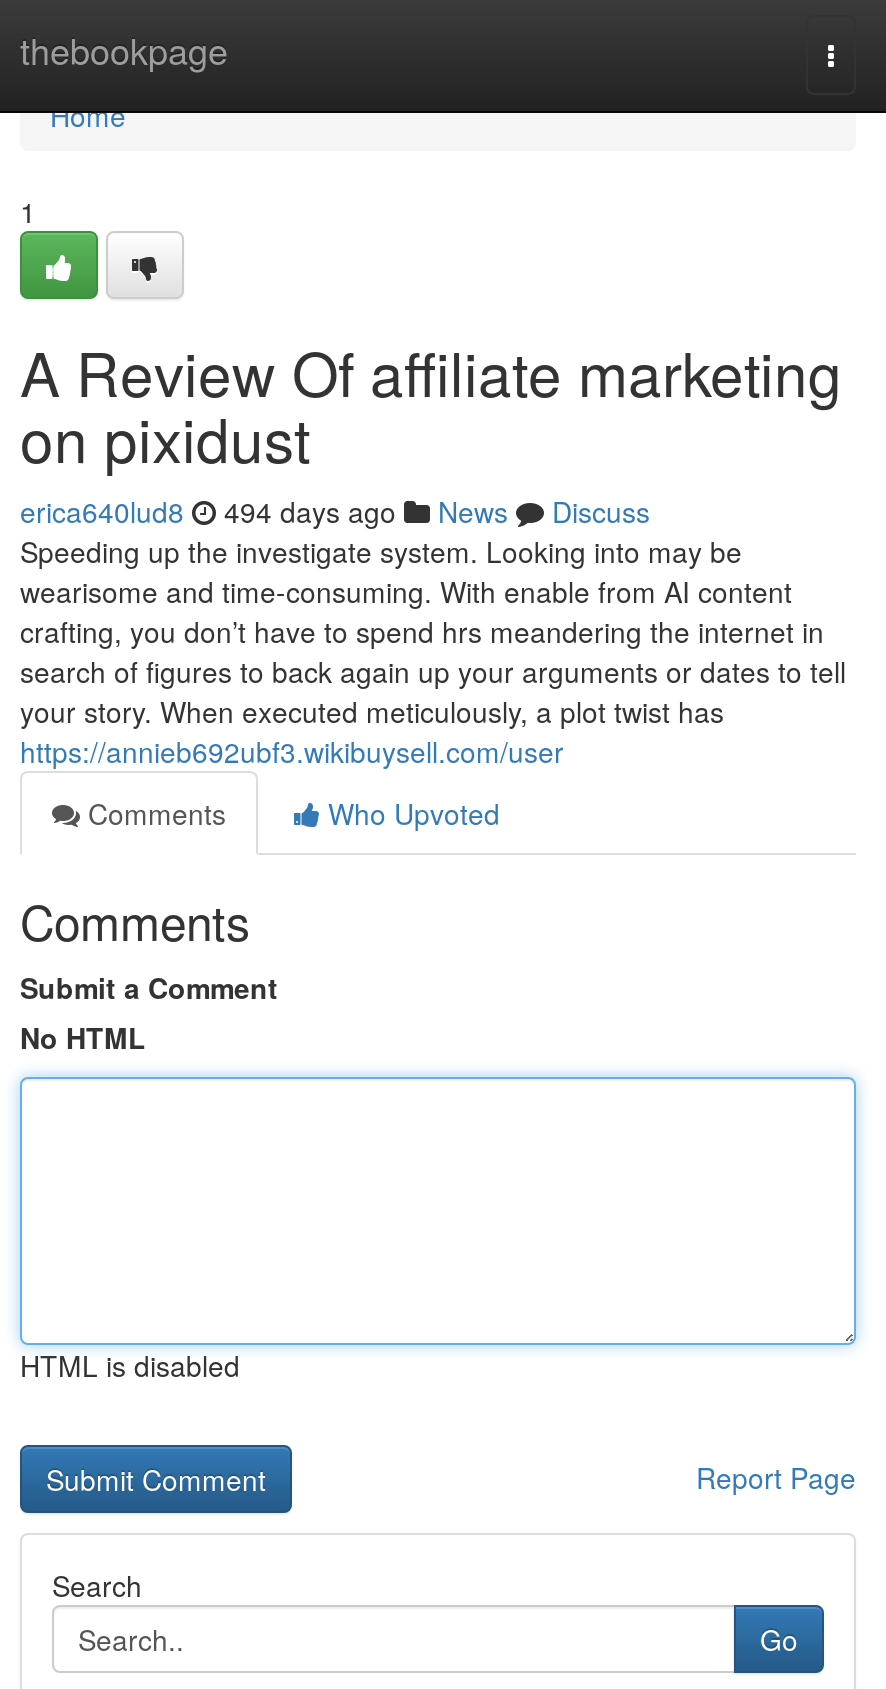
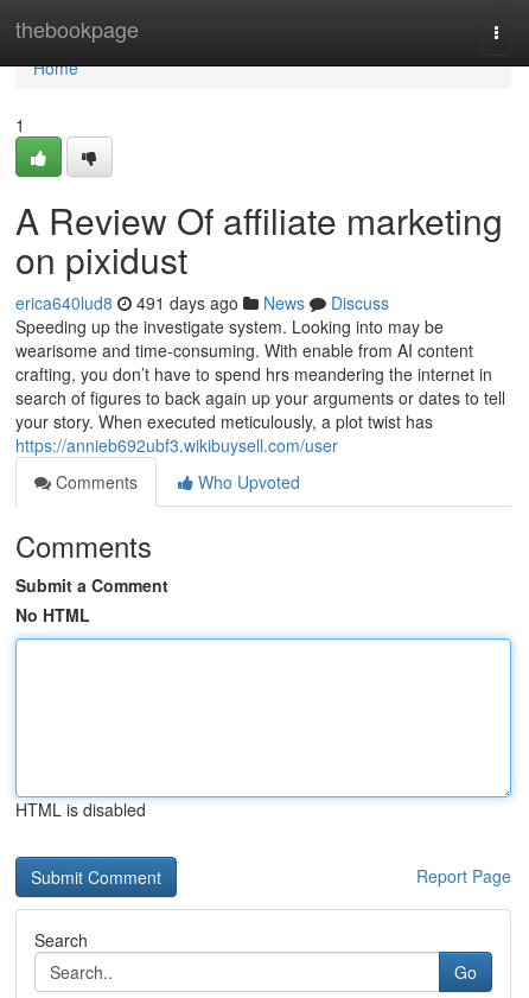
[20,491,650,531] erica640lud8 494 days ago News Discuss -> [15,291,389,314] erica640lud8 491 days ago News Discuss

